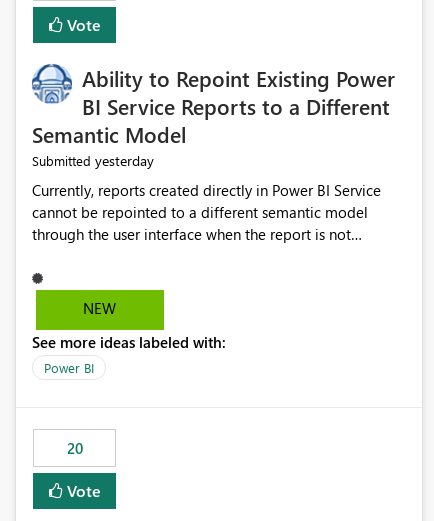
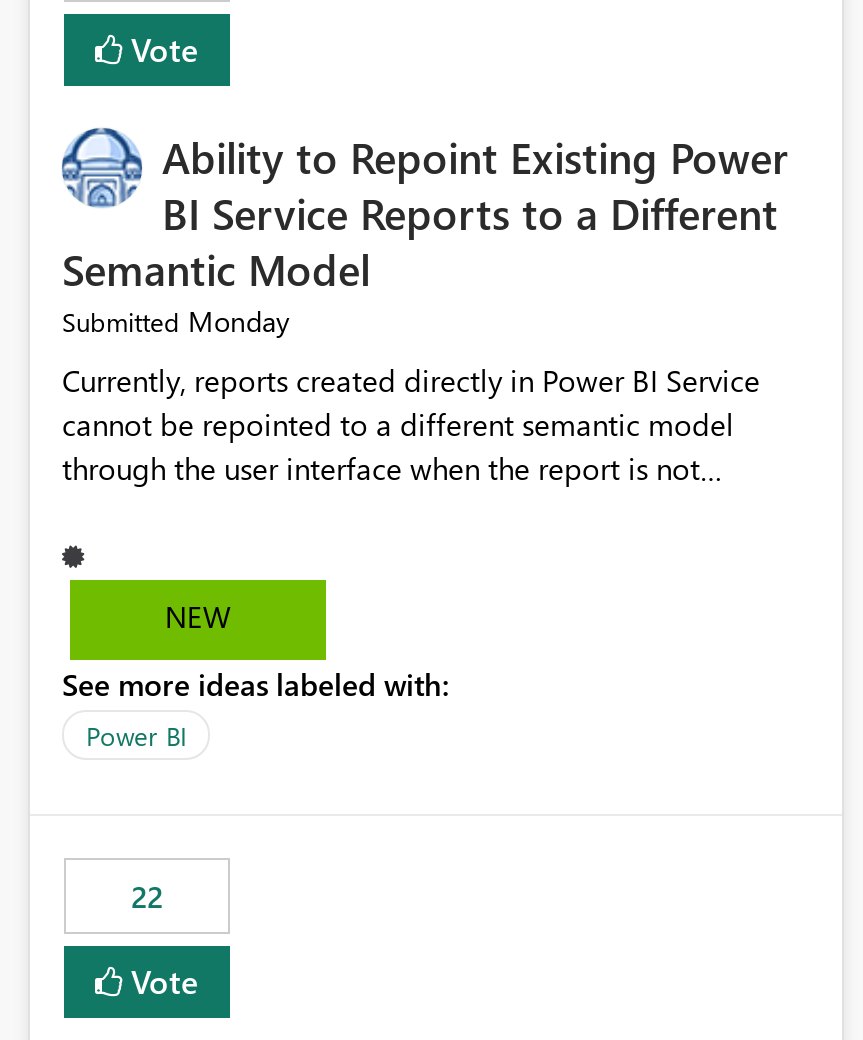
[32,151,154,170] Submitted yesterday -> [62,303,290,341] Submitted Monday
[66,438,82,458] 20 -> [131,877,163,917] 22

